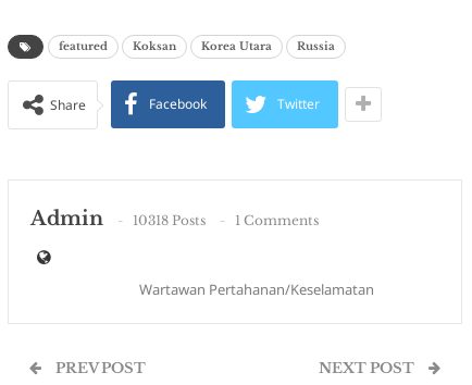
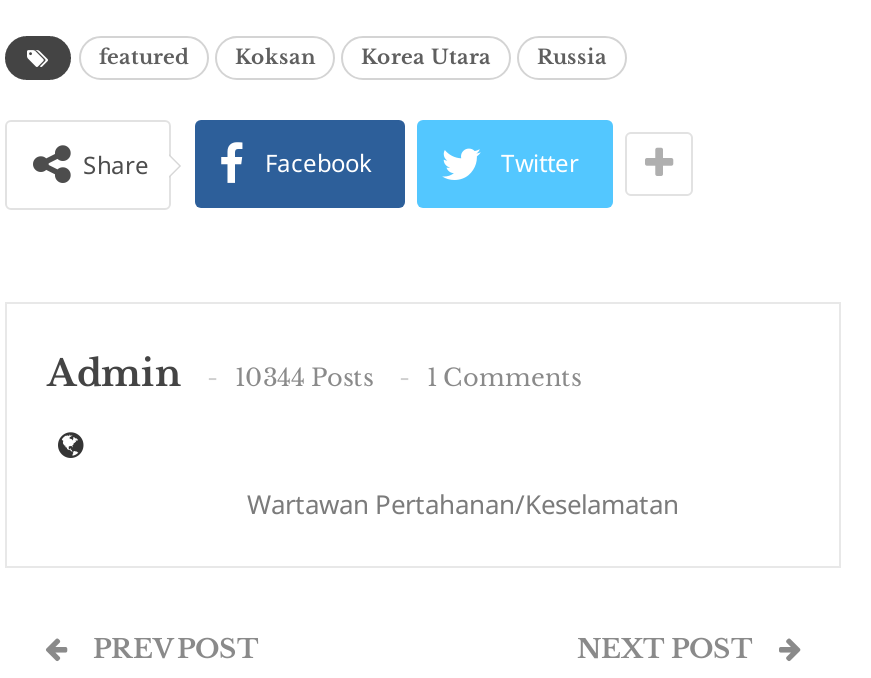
[30,207,319,231] Admin 10318 Posts 1 Comments -> [47,353,581,397] Admin 10344 Posts 1 Comments

